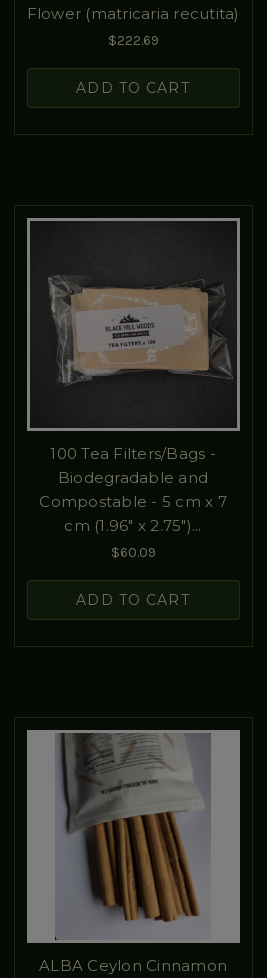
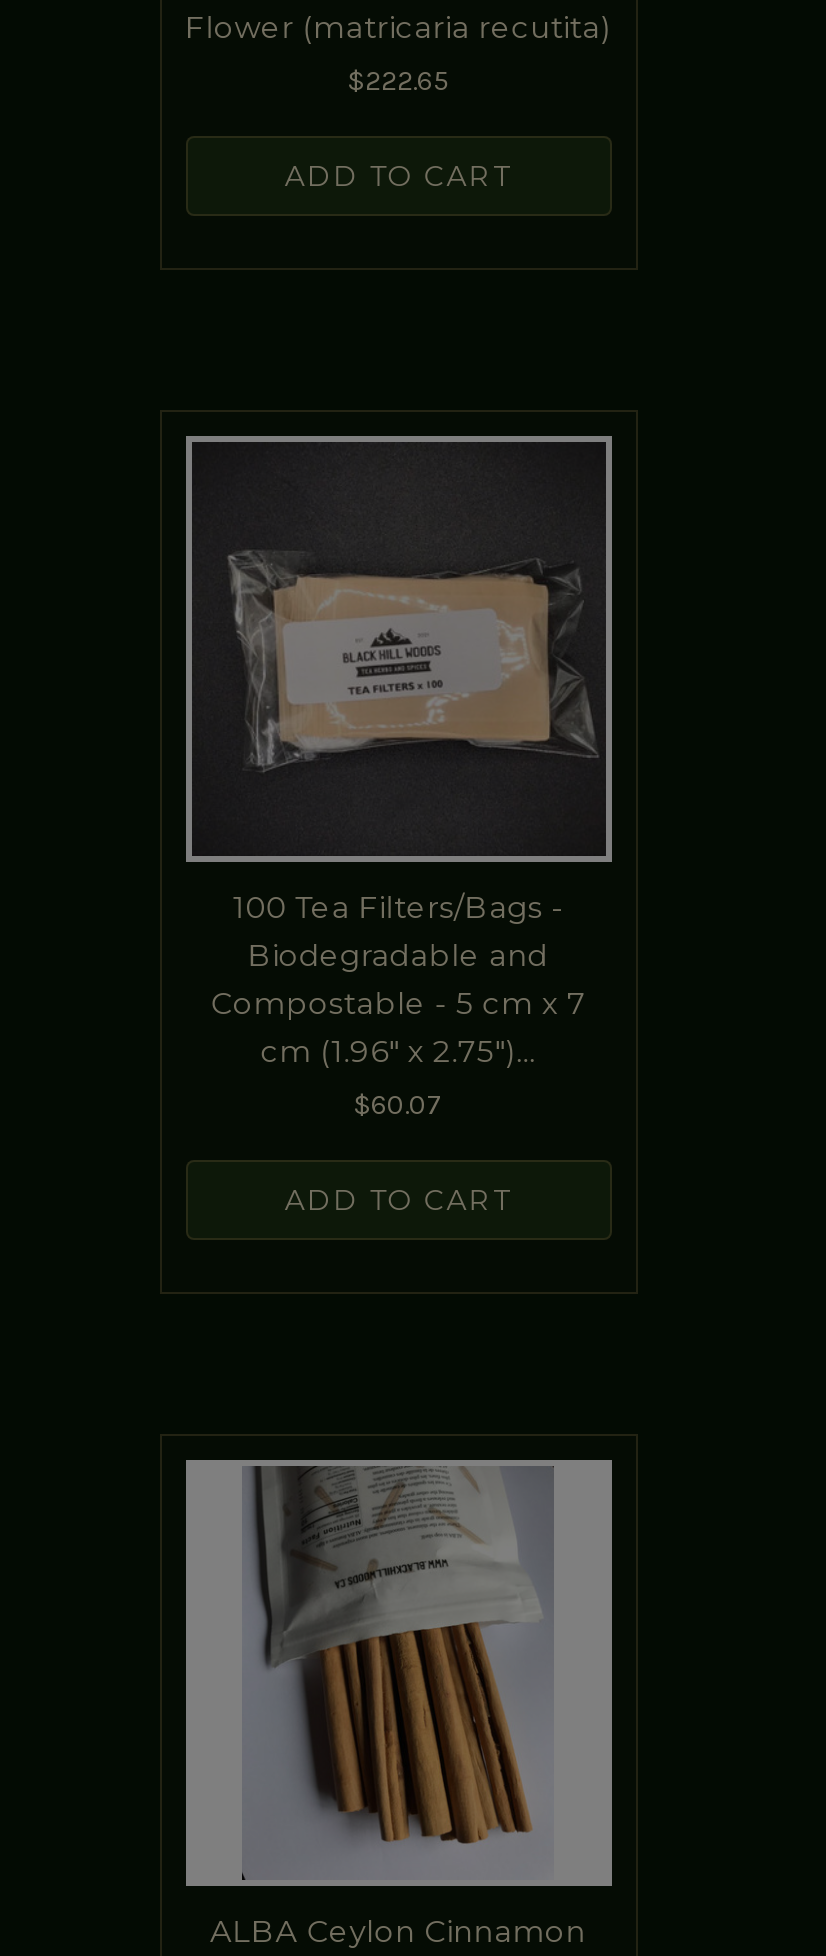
[107,32,158,49] $222.69 -> [347,64,449,98] $222.65
[110,544,155,561] $60.09 -> [353,1088,443,1122] $60.07

